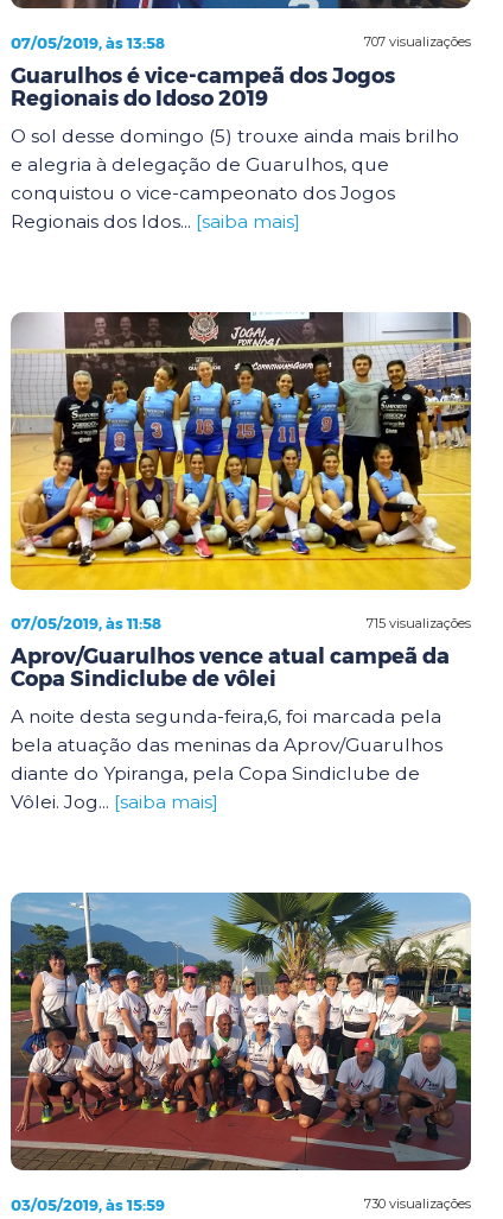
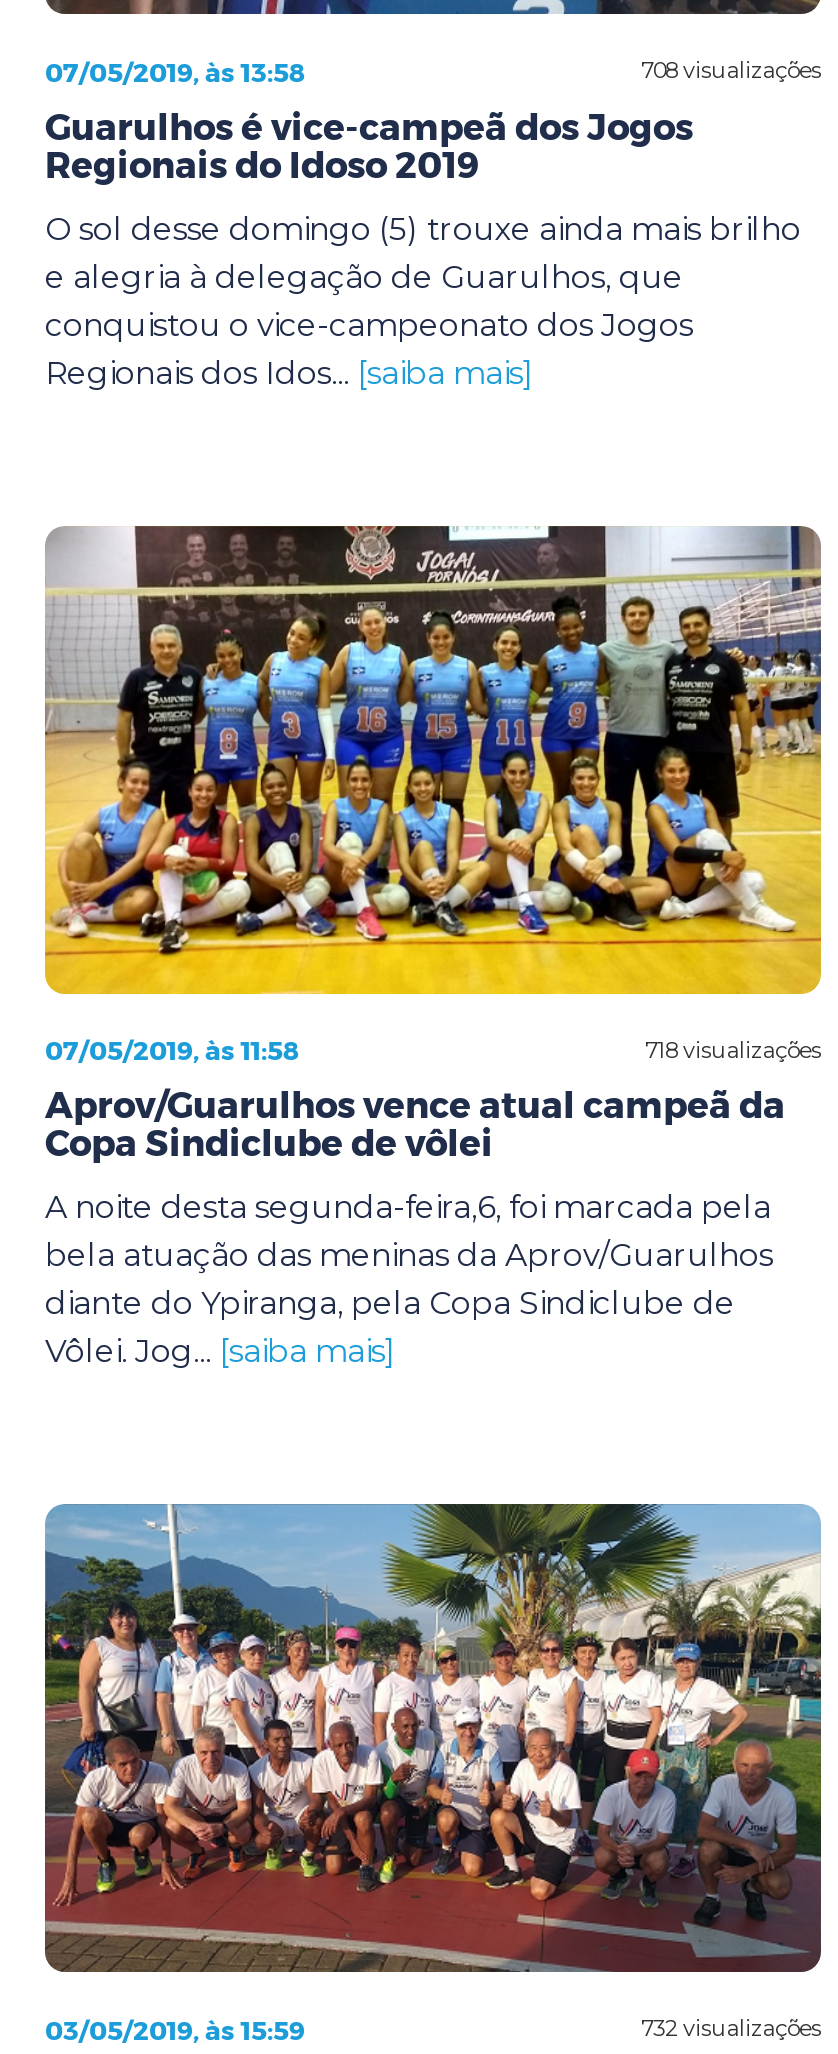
[364,33,471,50] 707 visualizações -> [641,56,821,84] 708 visualizações
[367,614,471,631] 715 visualizações -> [645,1035,821,1063] 718 visualizações
[364,1195,471,1212] 730 visualizações -> [641,2014,821,2042] 732 visualizações

